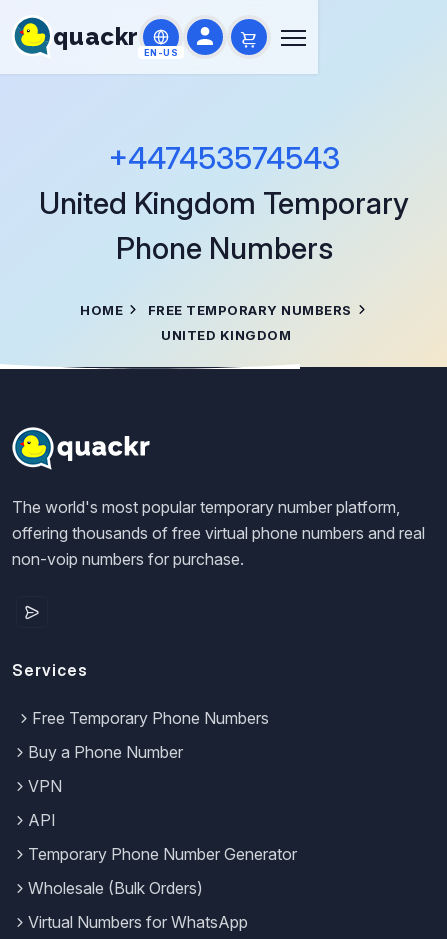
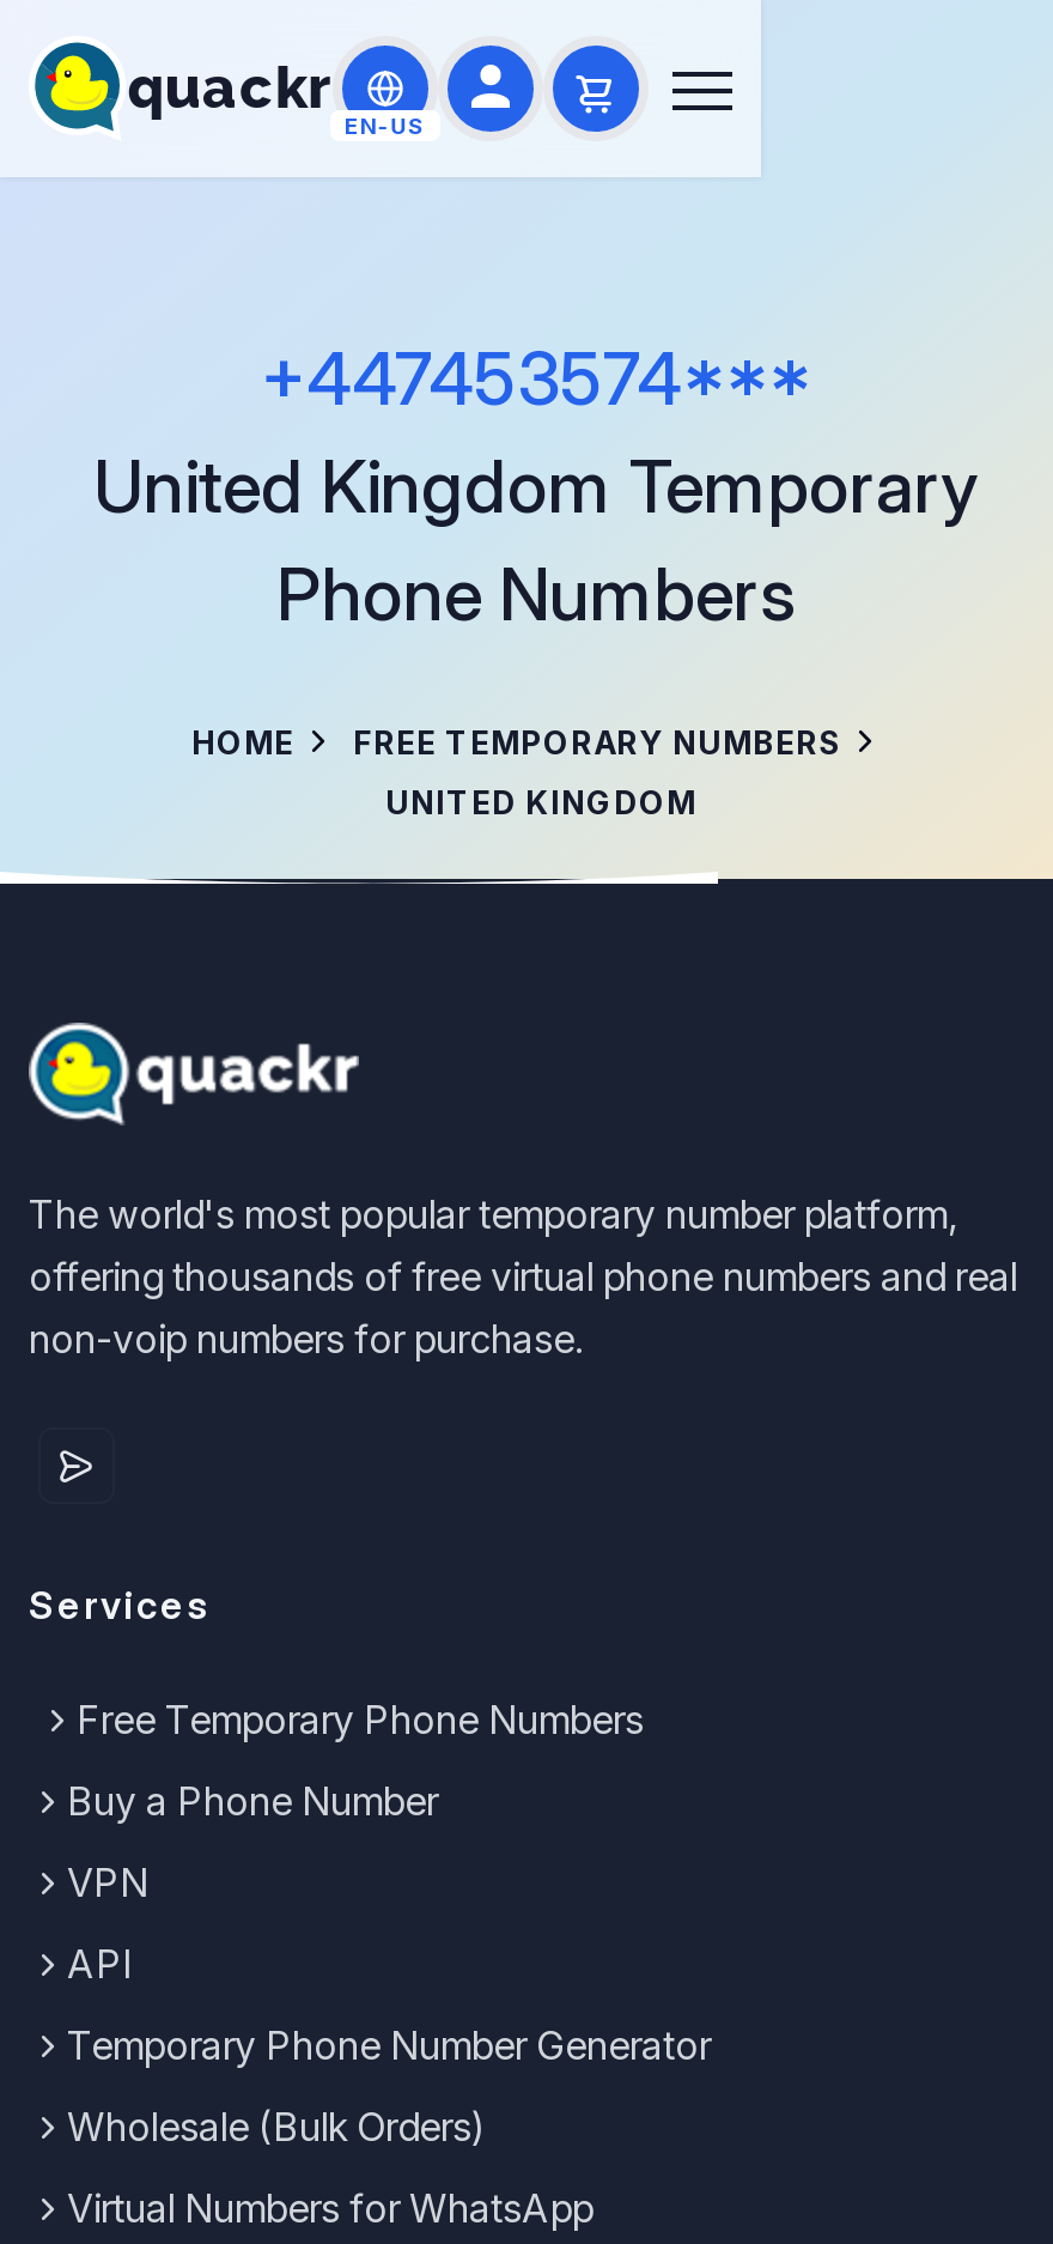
[108,140,339,176] +447453574543 -> [261,335,811,421] +447453574***

